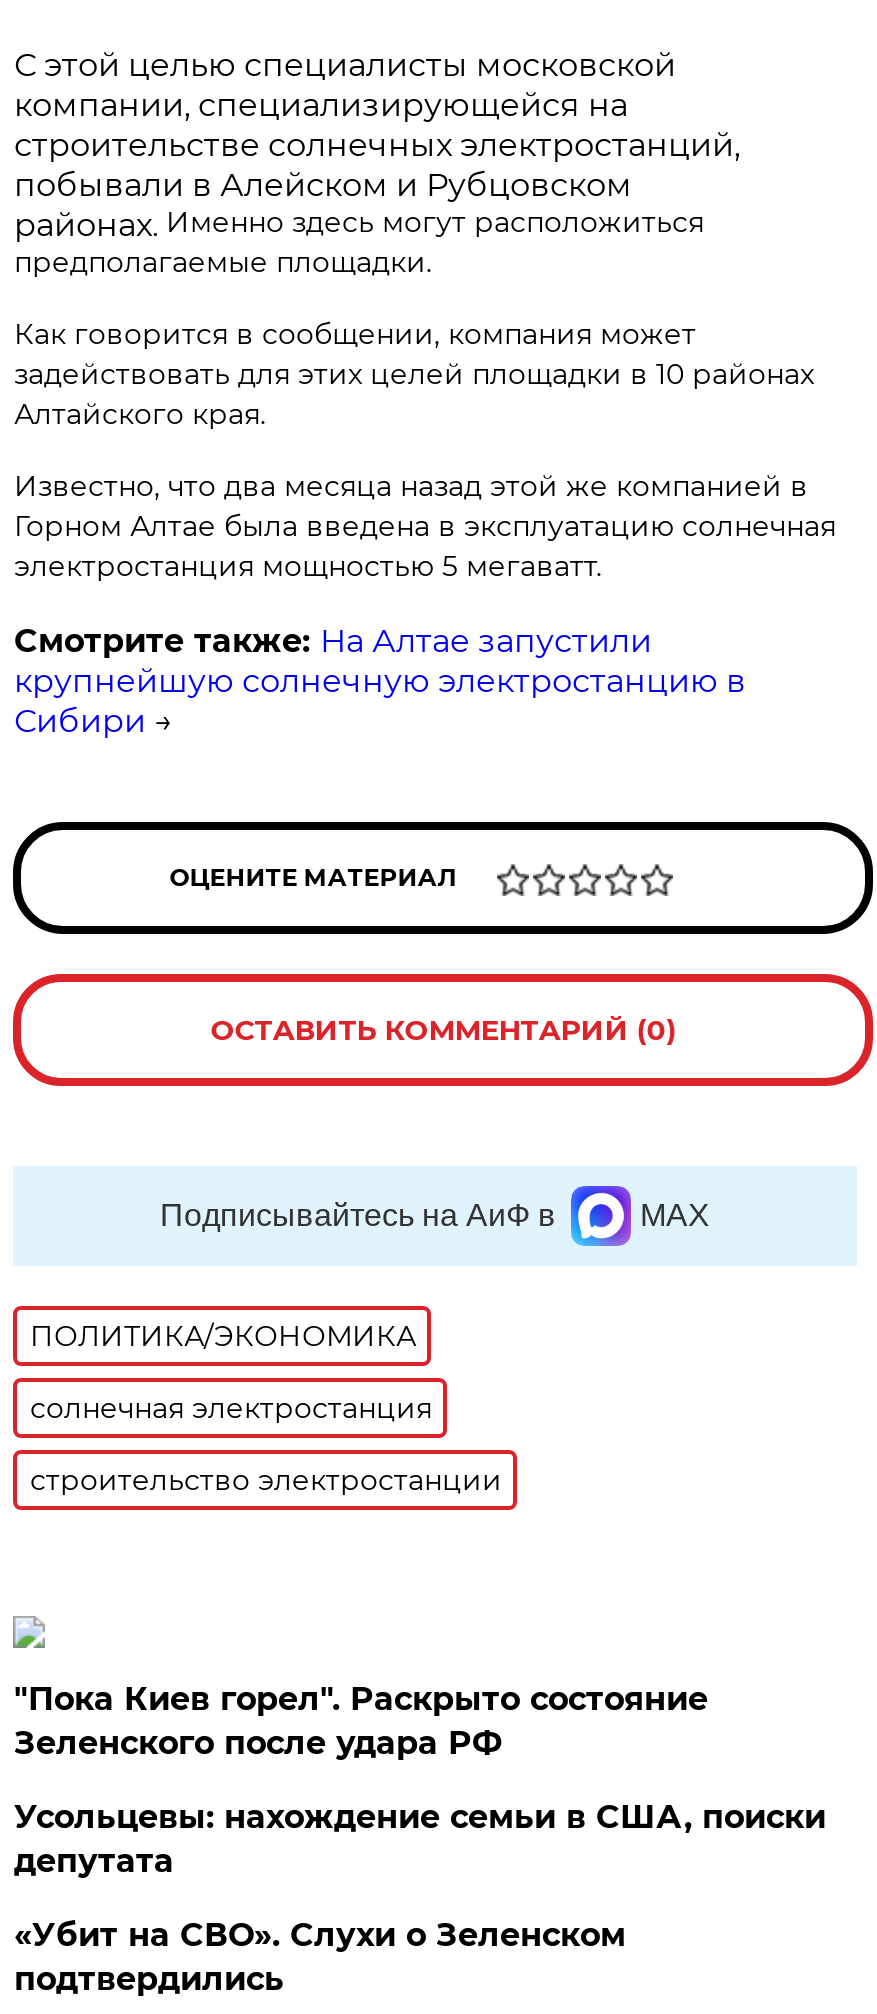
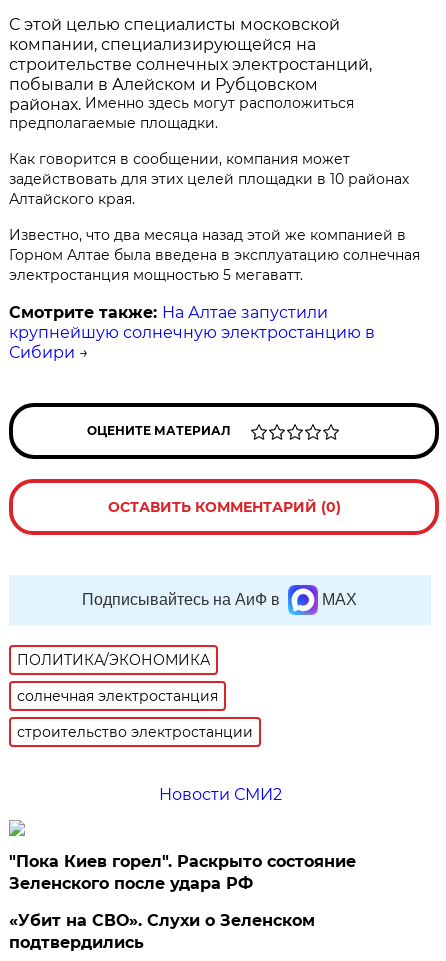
none -> [159,785,282,804] Новости СМИ2
moved [14,1680,708,1762] -> [9,852,356,893]: "Пока Киев горел". Раскрыто состояние | Зеленского после удара РФ
[14,1798,826,1880] Усольцевы: нахождение семьи в США, поиски | депутата -> none

